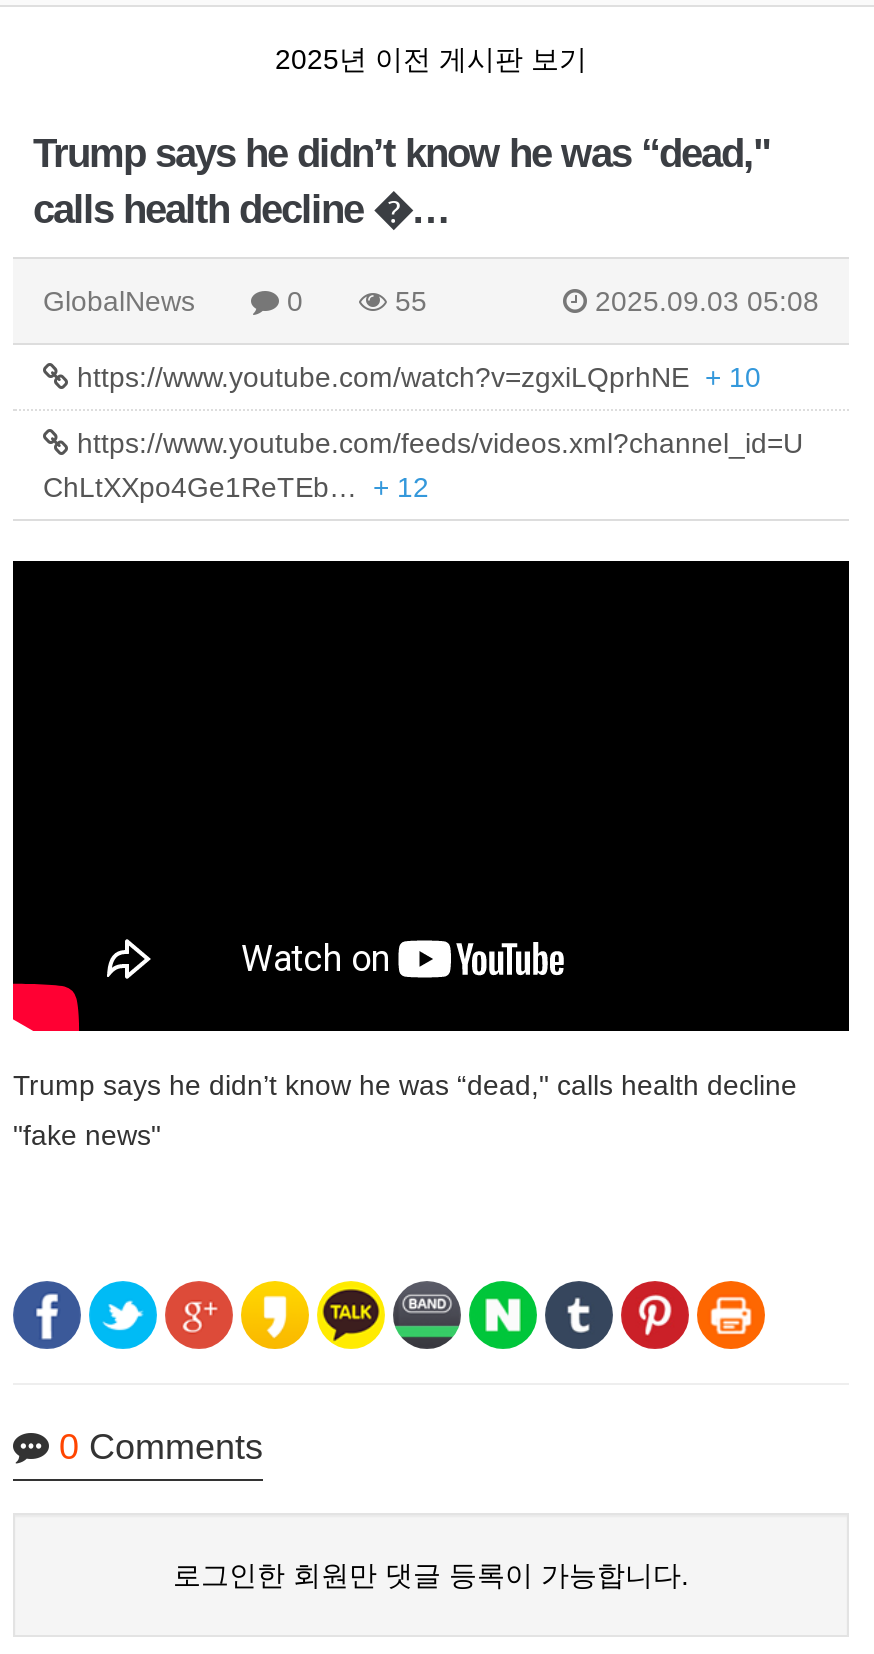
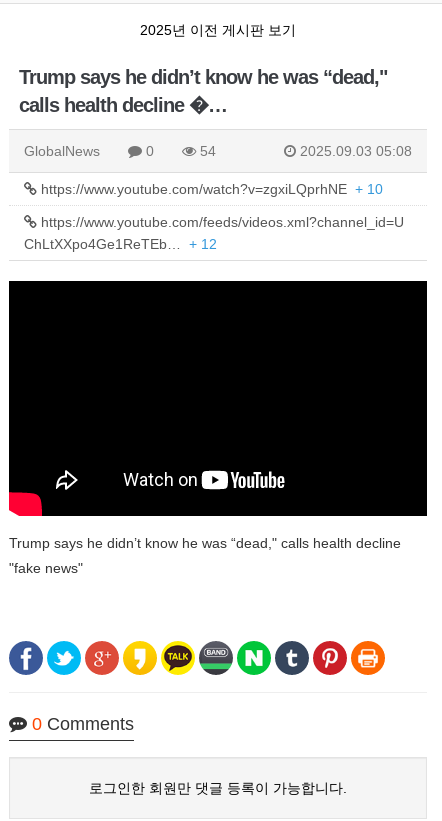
[387,285,427,317] 55 -> [196,143,216,159] 54

